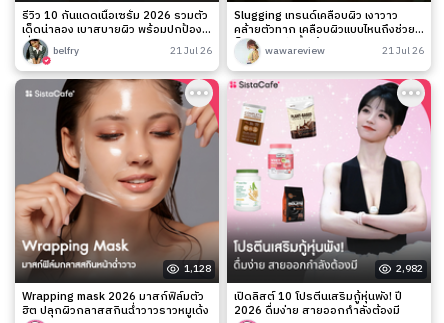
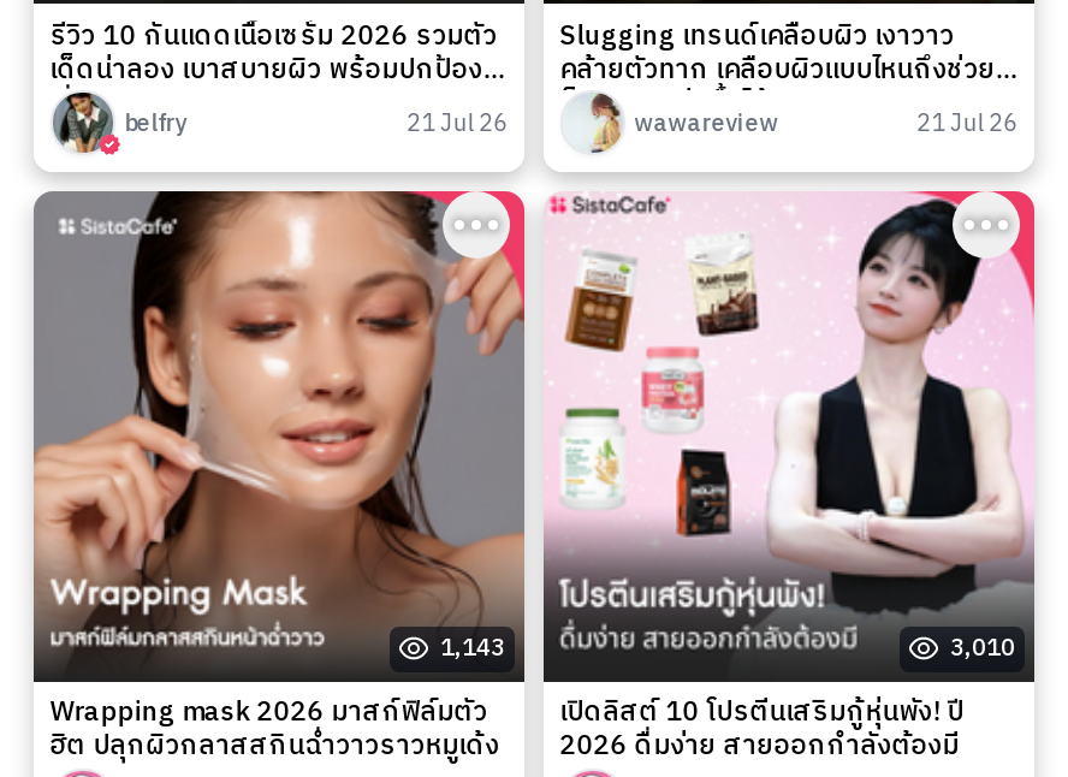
[184,261,211,277] 1,128 -> [440,629,505,667] 1,143
[396,261,423,277] 2,982 -> [950,629,1015,667] 3,010

